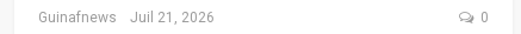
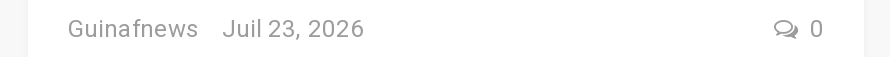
[38,9,215,26] Guinafnews Juil 21, 2026 -> [68,15,364,43] Guinafnews Juil 23, 2026

